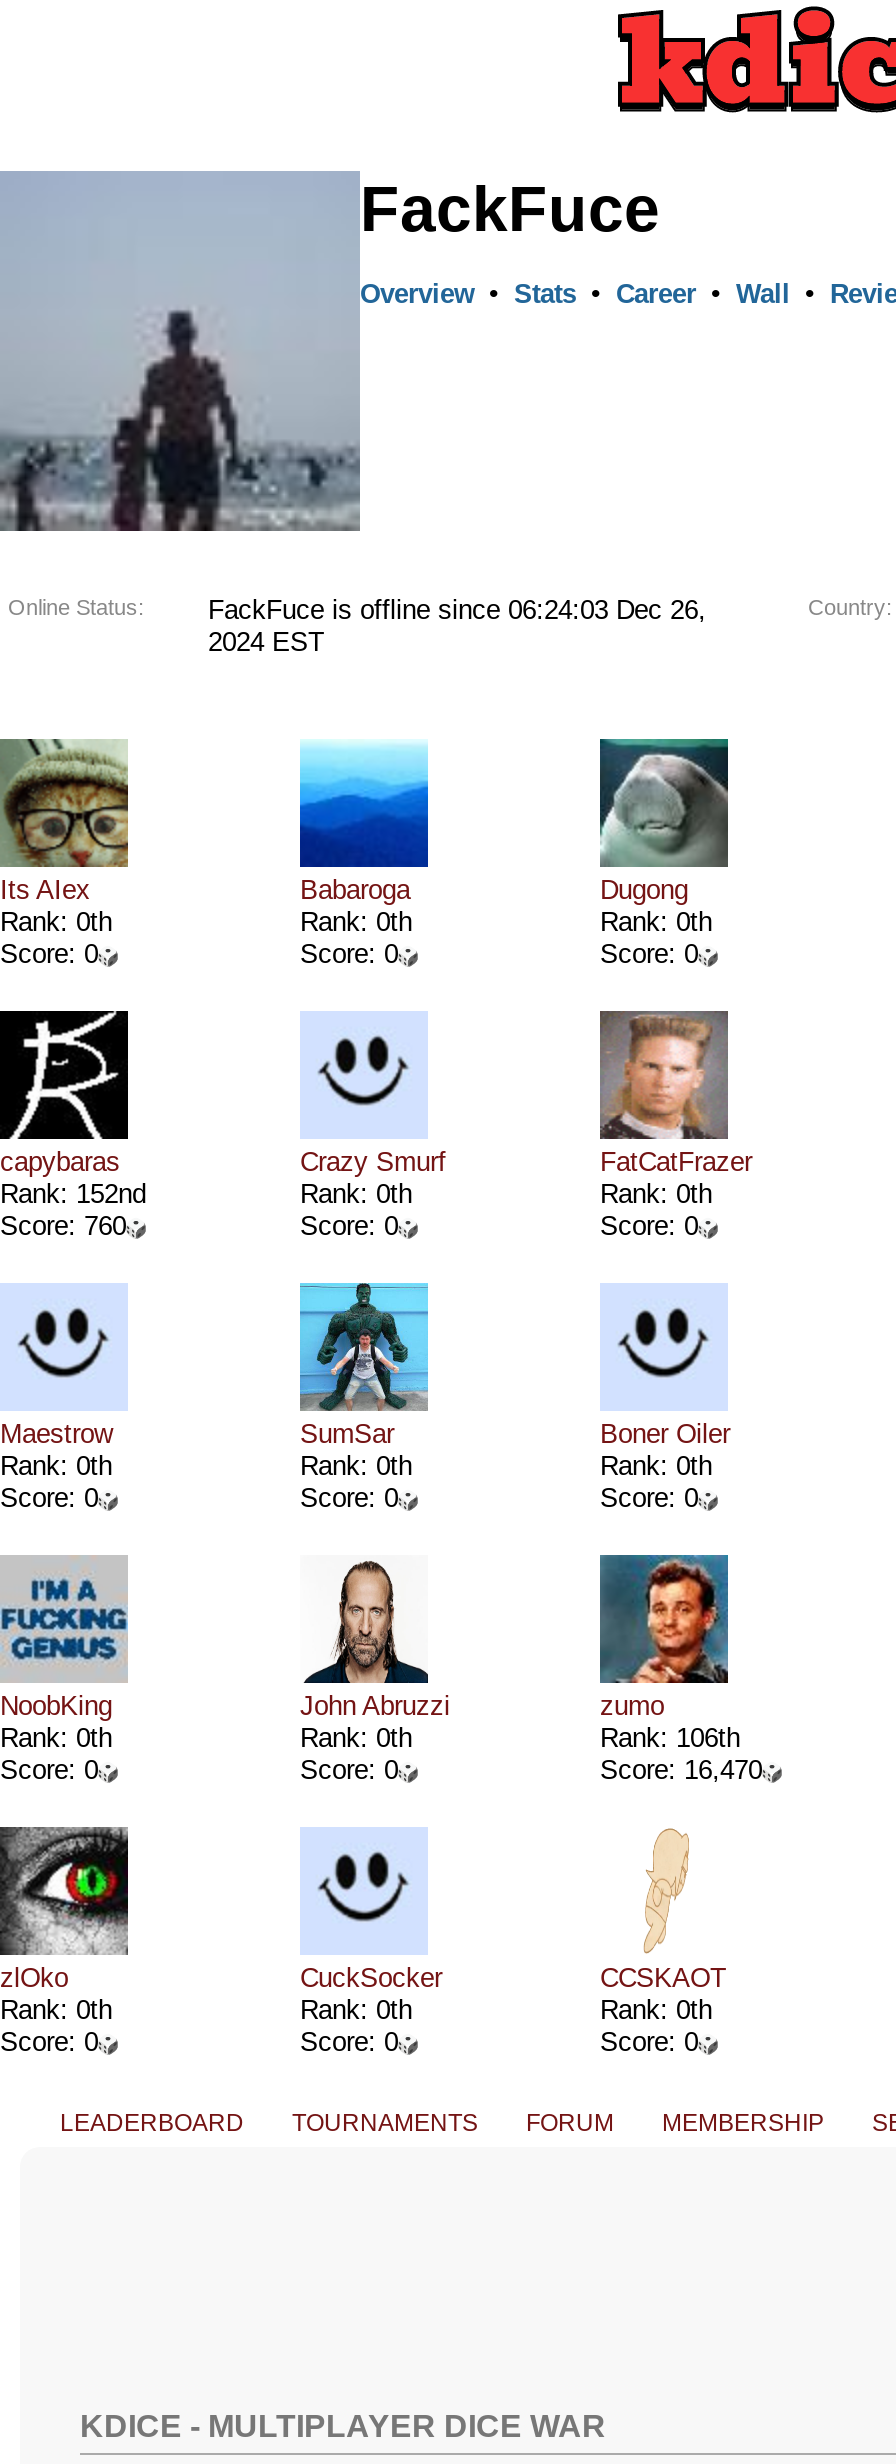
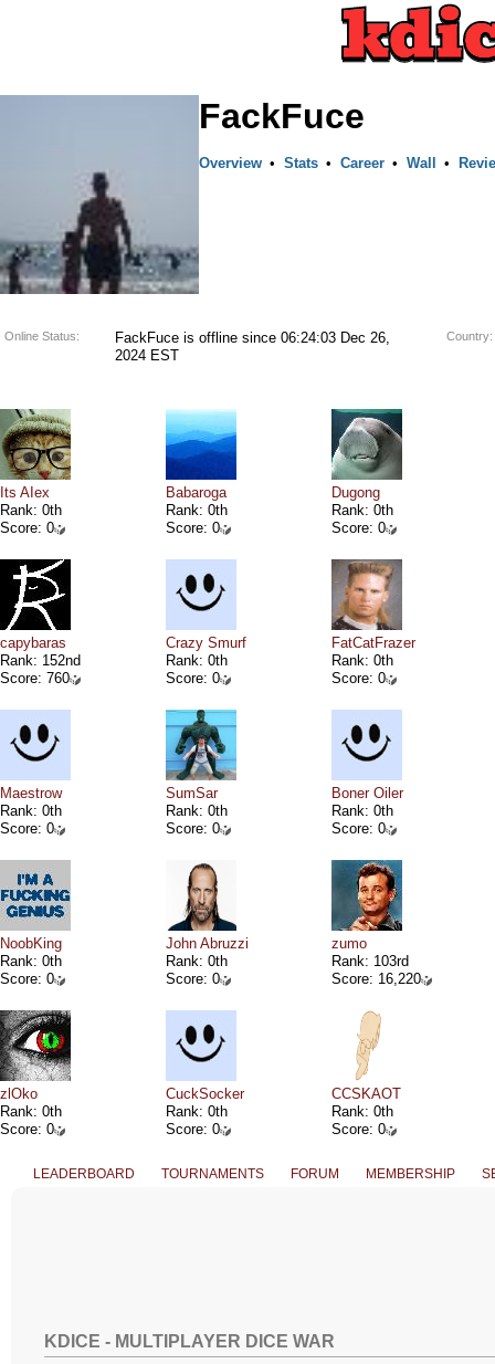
[600,1723,740,1753] Rank: 106th -> [331,953,409,969] Rank: 103rd
[600,1755,762,1785] Score: 16,470 -> [331,970,421,987] Score: 16,220

